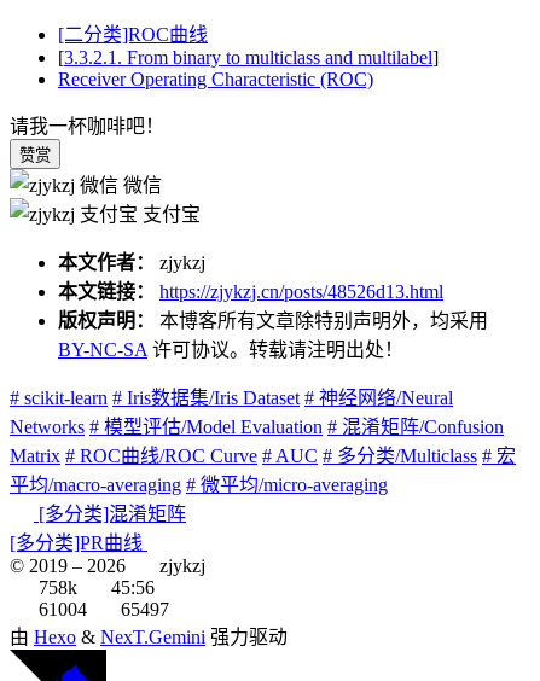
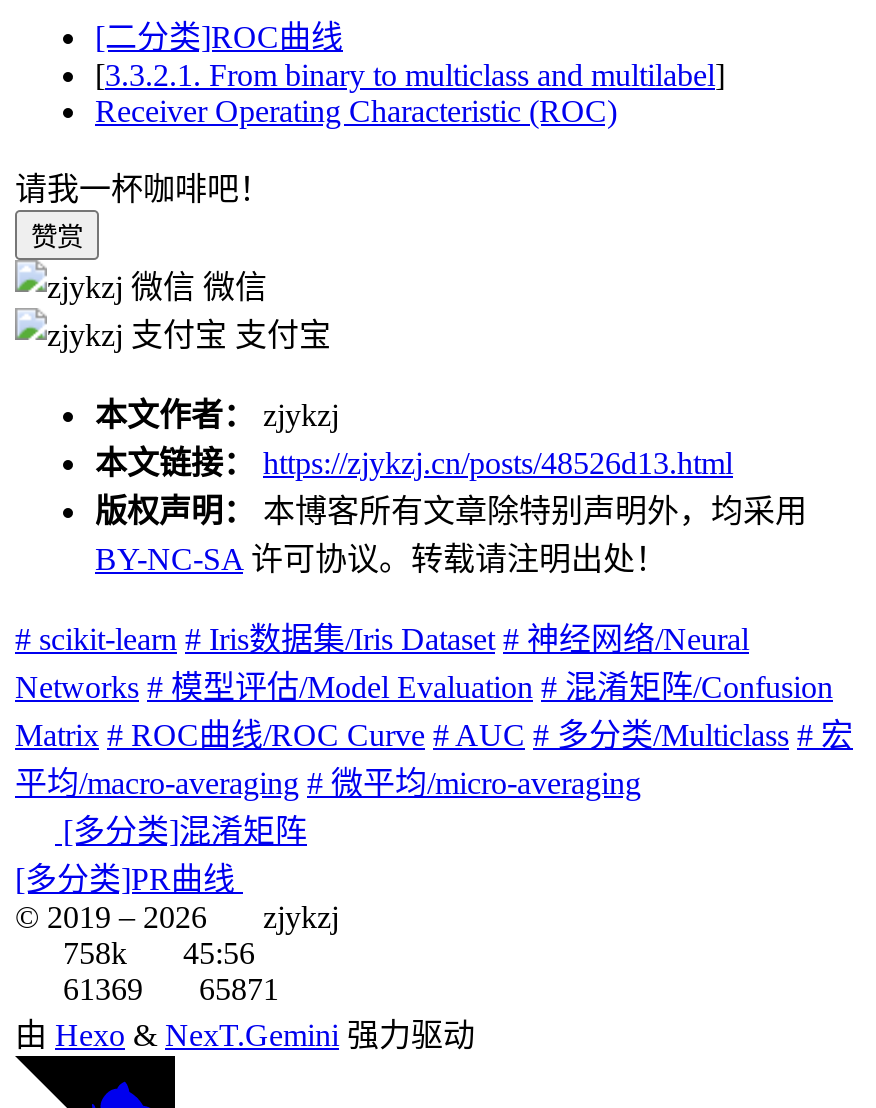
[39,599,87,620] 61004 -> [63,973,143,1007] 61369
[121,599,169,620] 65497 -> [199,973,279,1007] 65871

